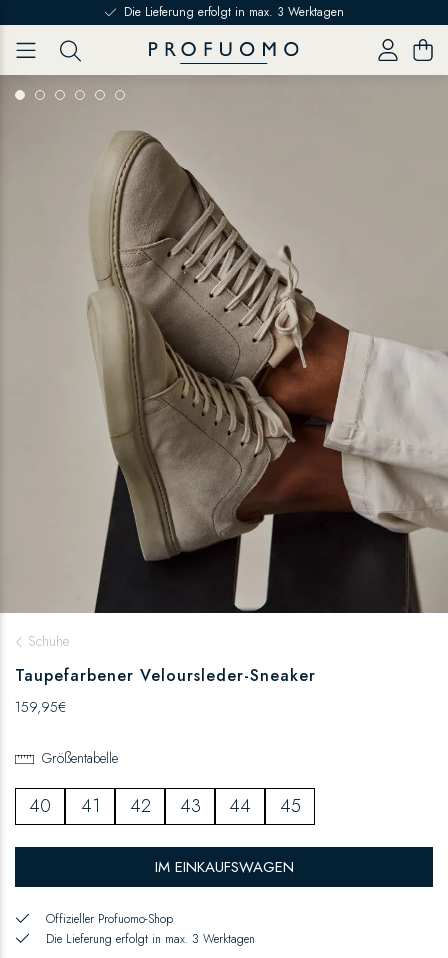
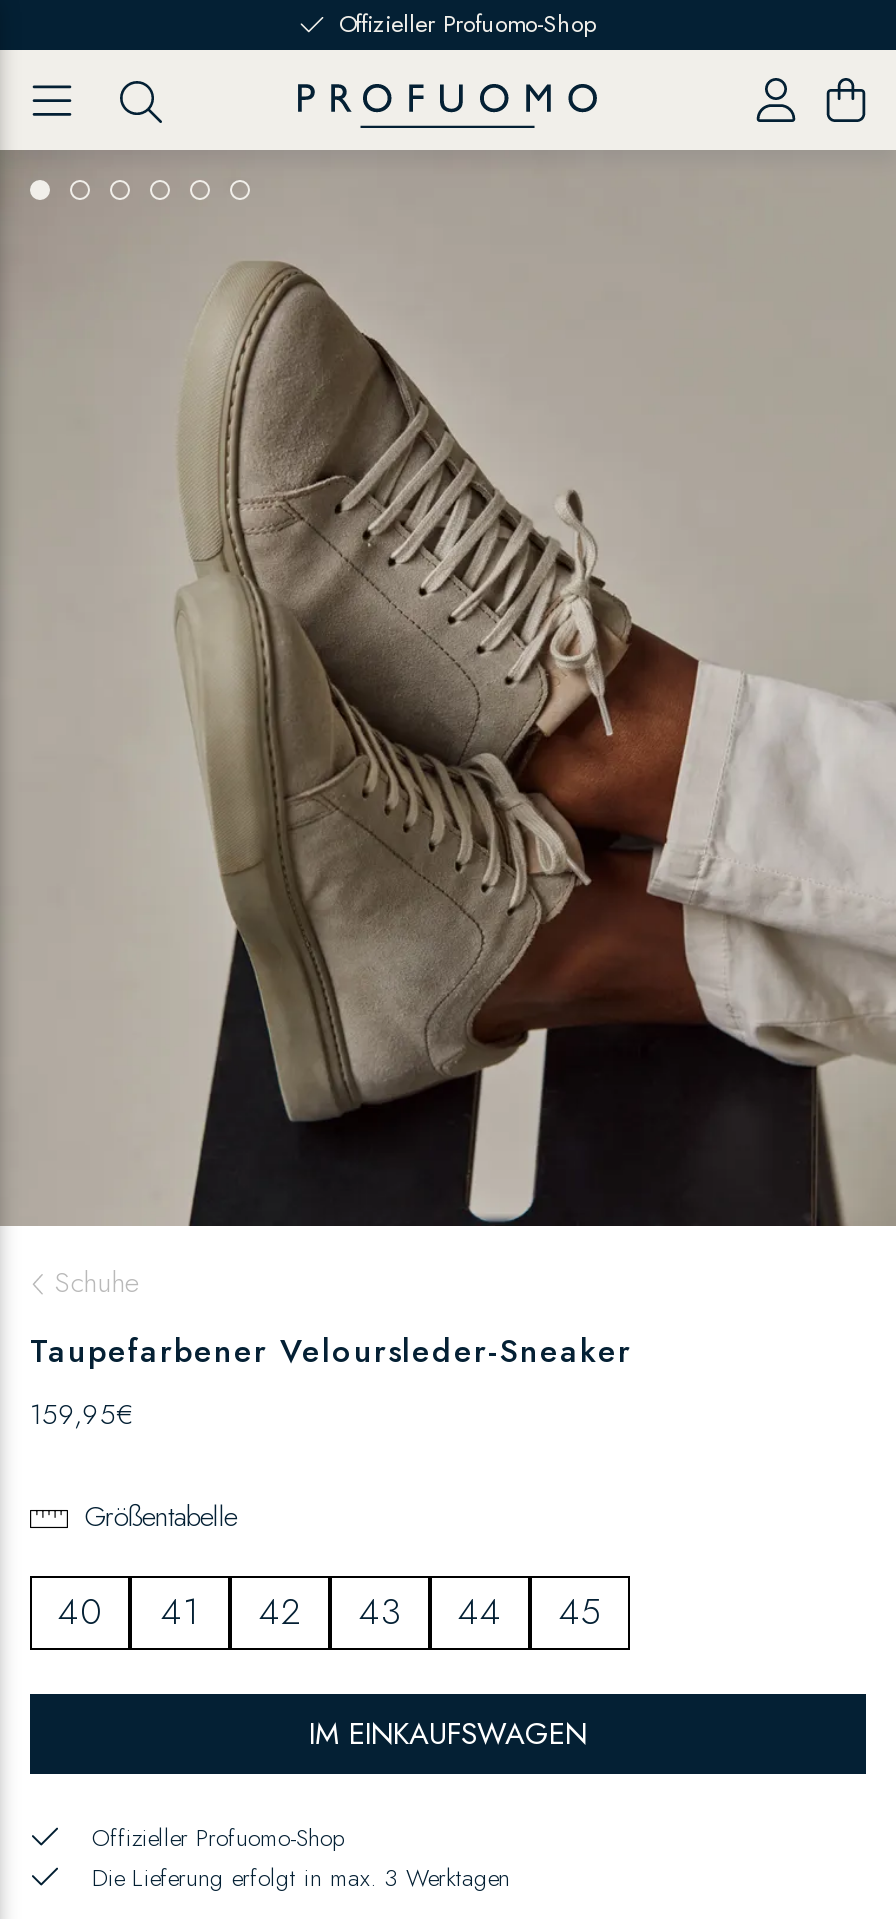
[124,3,344,21] Die Lieferung erfolgt in max. 3 Werktagen -> [339,6,597,42] Offizieller Profuomo-Shop

